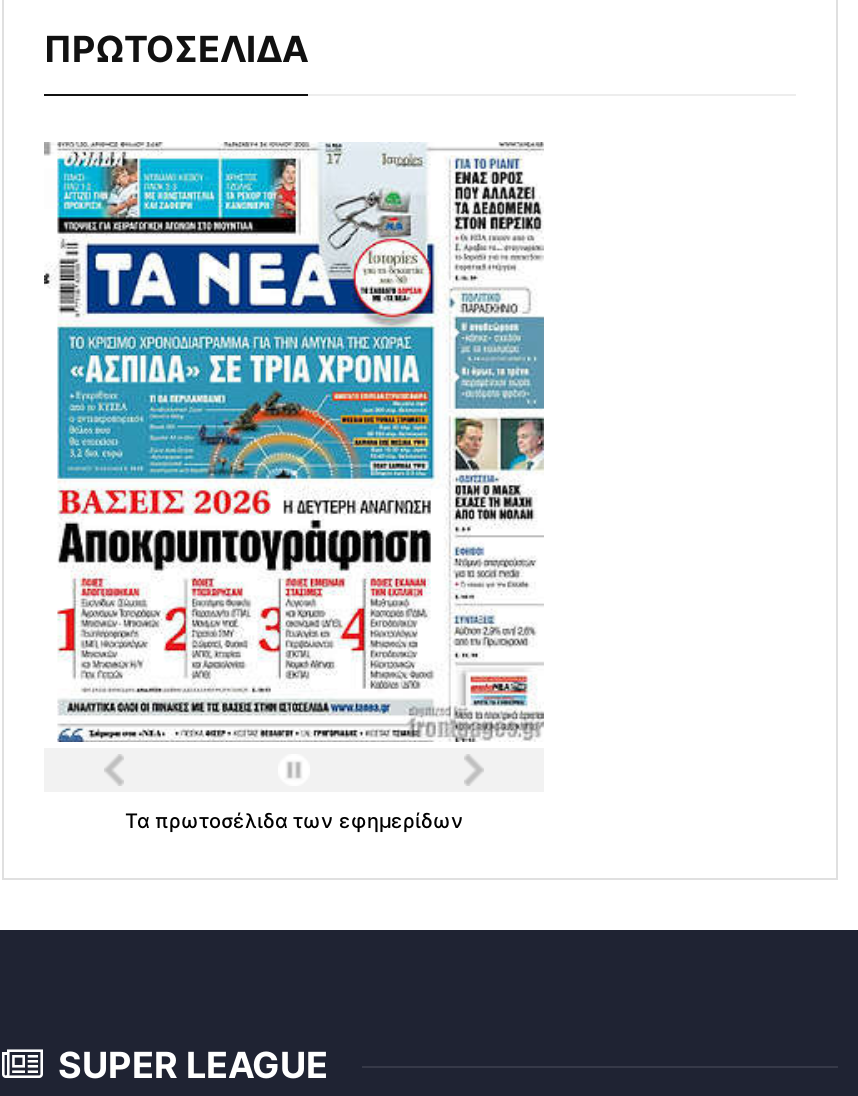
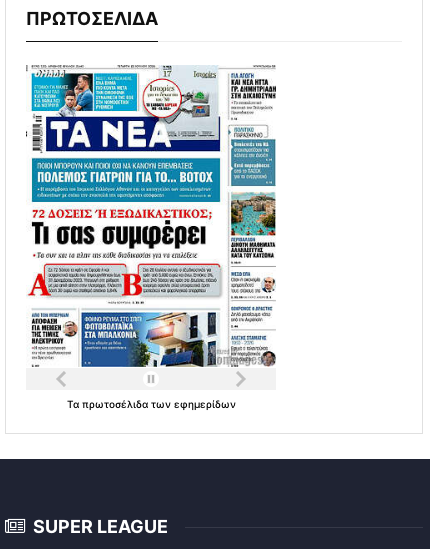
[44,144,546,746] [image] -> [27,65,277,368] [image]

